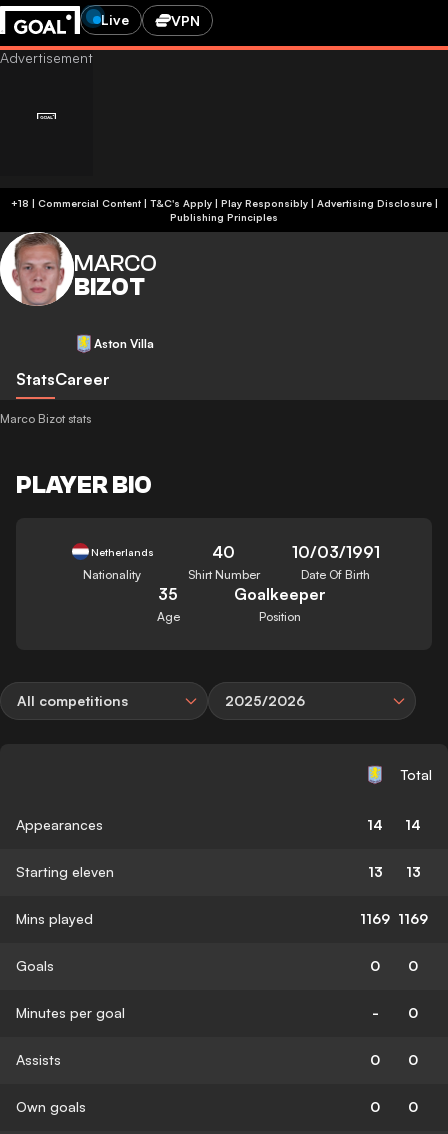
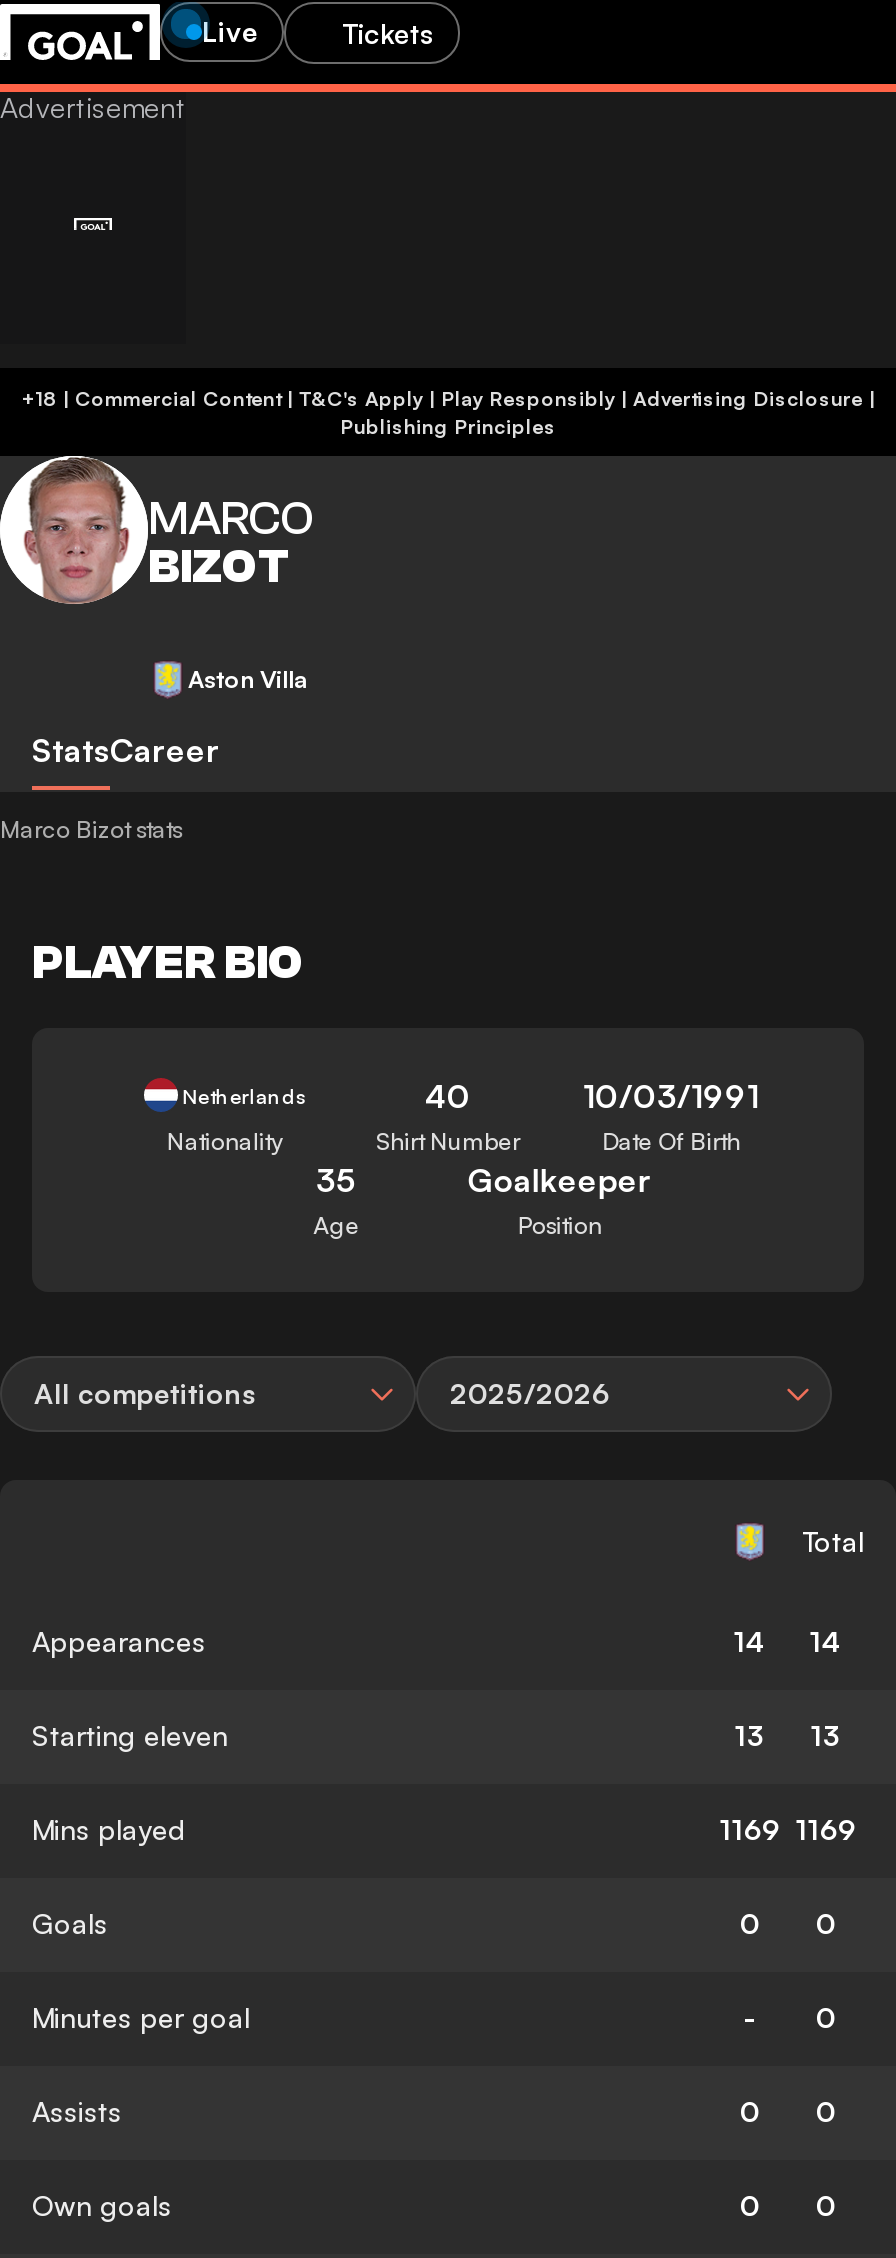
[171,11,200,28] VPN -> [342,15,434,49] Tickets

